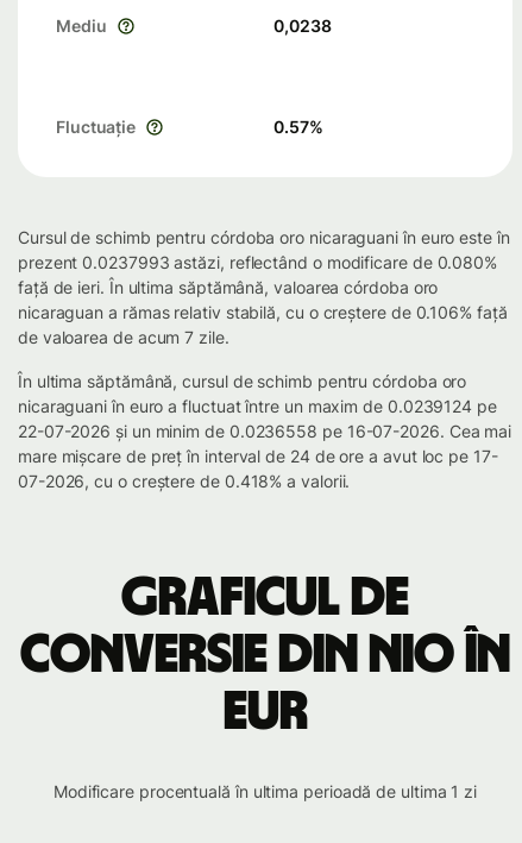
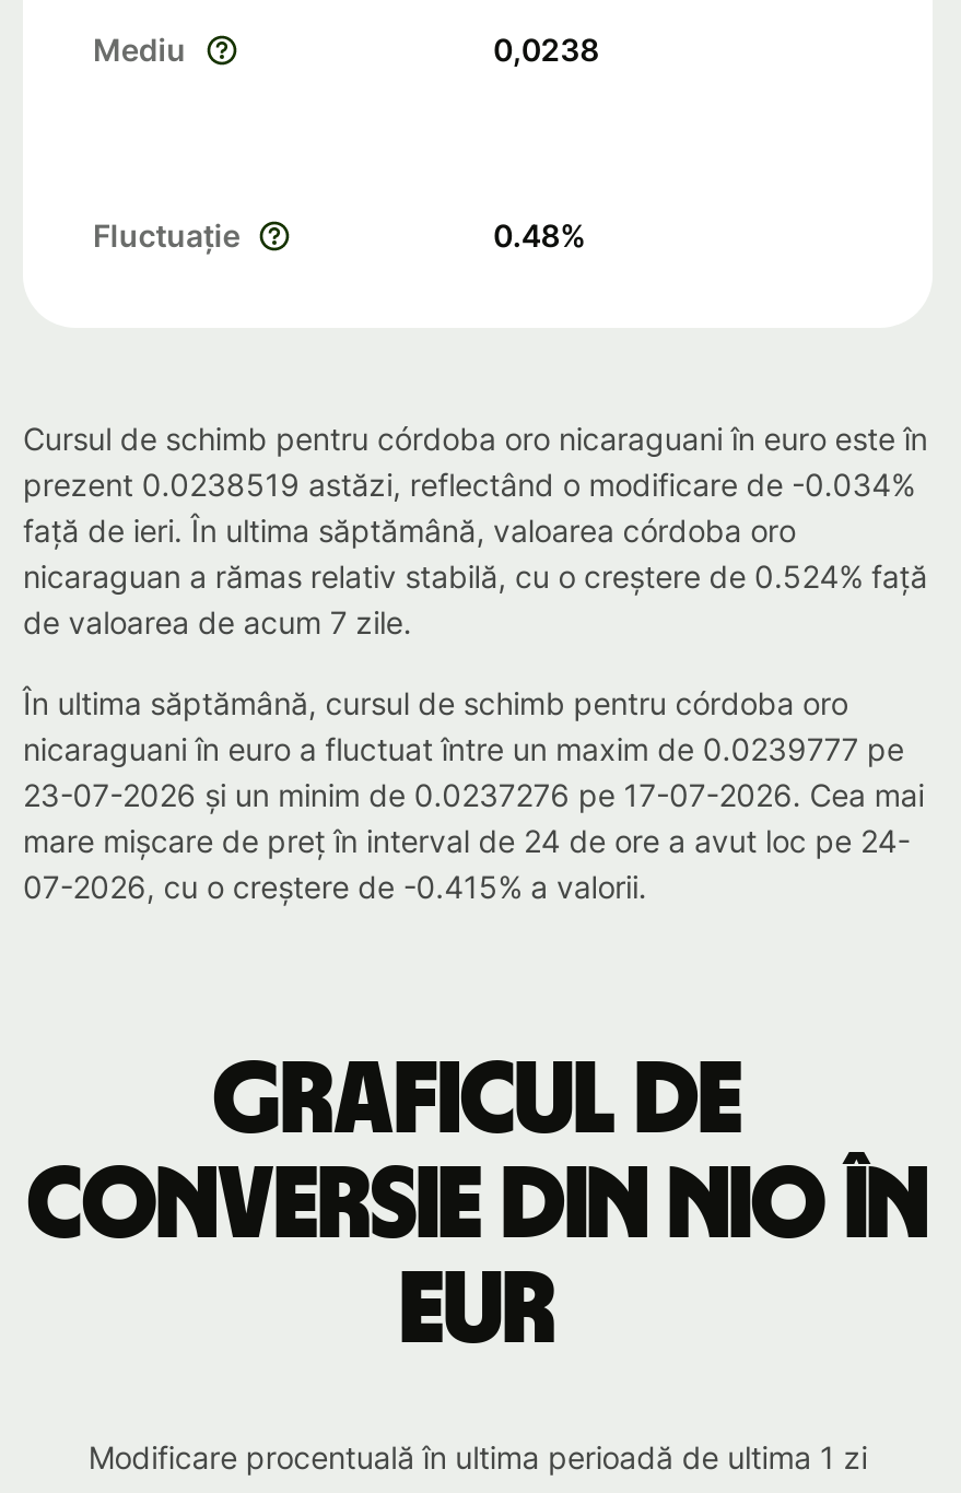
[273,117,323,137] 0.57% -> [493,216,586,254] 0.48%
[18,252,497,272] prezent 0.0237993 astăzi, reflectând o modificare de 0.080% -> [23,466,915,503] prezent 0.0238519 astăzi, reflectând o modificare de -0.034%
[18,302,507,322] nicaraguan a rămas relativ stabilă, cu o creștere de 0.106% față -> [23,557,927,595] nicaraguan a rămas relativ stabilă, cu o creștere de 0.524% față
[18,396,497,416] nicaraguani în euro a fluctuat între un maxim de 0.0239124 pe -> [23,730,904,767] nicaraguani în euro a fluctuat între un maxim de 0.0239777 pe
[18,421,511,441] 22-07-2026 și un minim de 0.0236558 pe 16-07-2026. Cea mai -> [23,776,924,813] 23-07-2026 și un minim de 0.0237276 pe 17-07-2026. Cea mai
[18,446,498,466] mare mișcare de preț în interval de 24 de ore a avut loc pe 17- -> [23,822,910,859] mare mișcare de preț în interval de 24 de ore a avut loc pe 24-
[18,471,350,491] 07-2026, cu o creștere de 0.418% a valorii. -> [23,868,647,905] 07-2026, cu o creștere de -0.415% a valorii.

